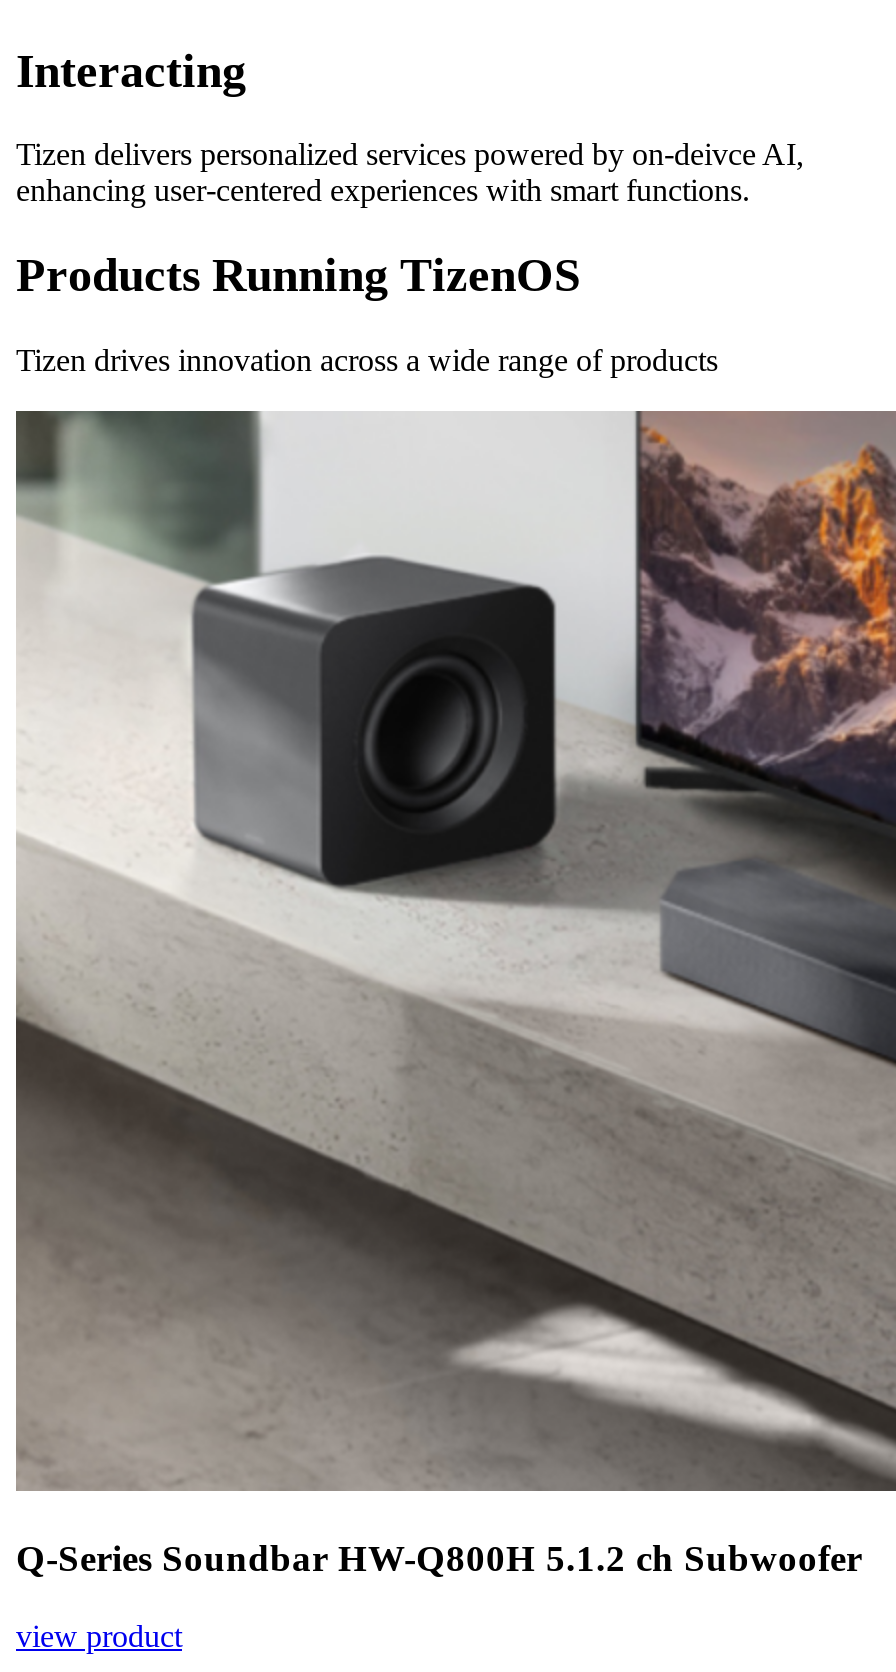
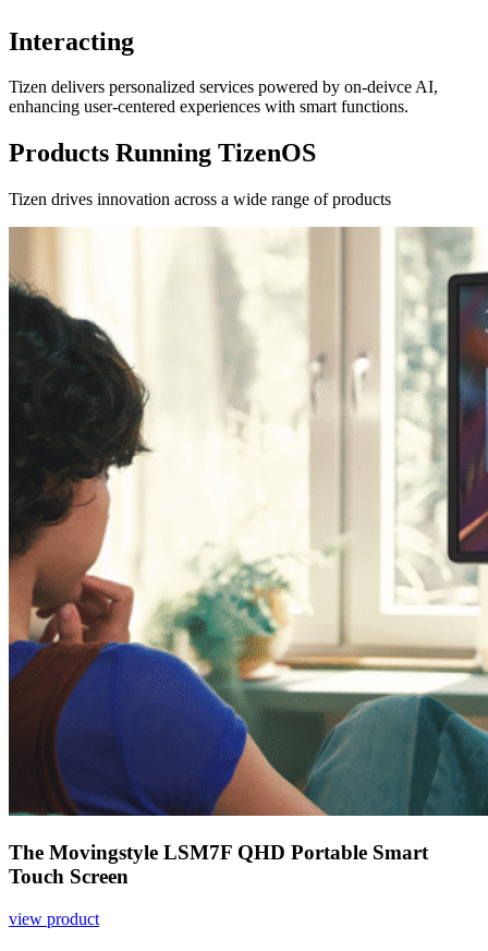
[14,409,890,1579] [image] | Q-Series Soundbar HW-Q800H 5.1.2 ch Subwoofer -> [8,226,485,888] [image] | The Movingstyle LSM7F QHD Portable Smart | Touch Screen

